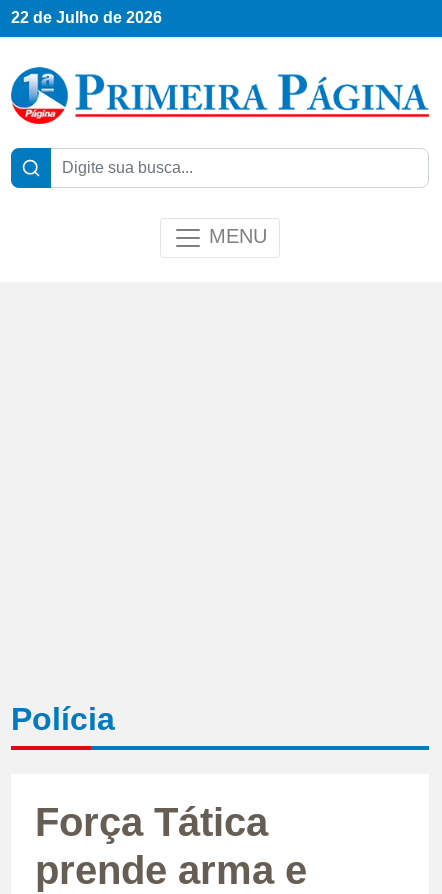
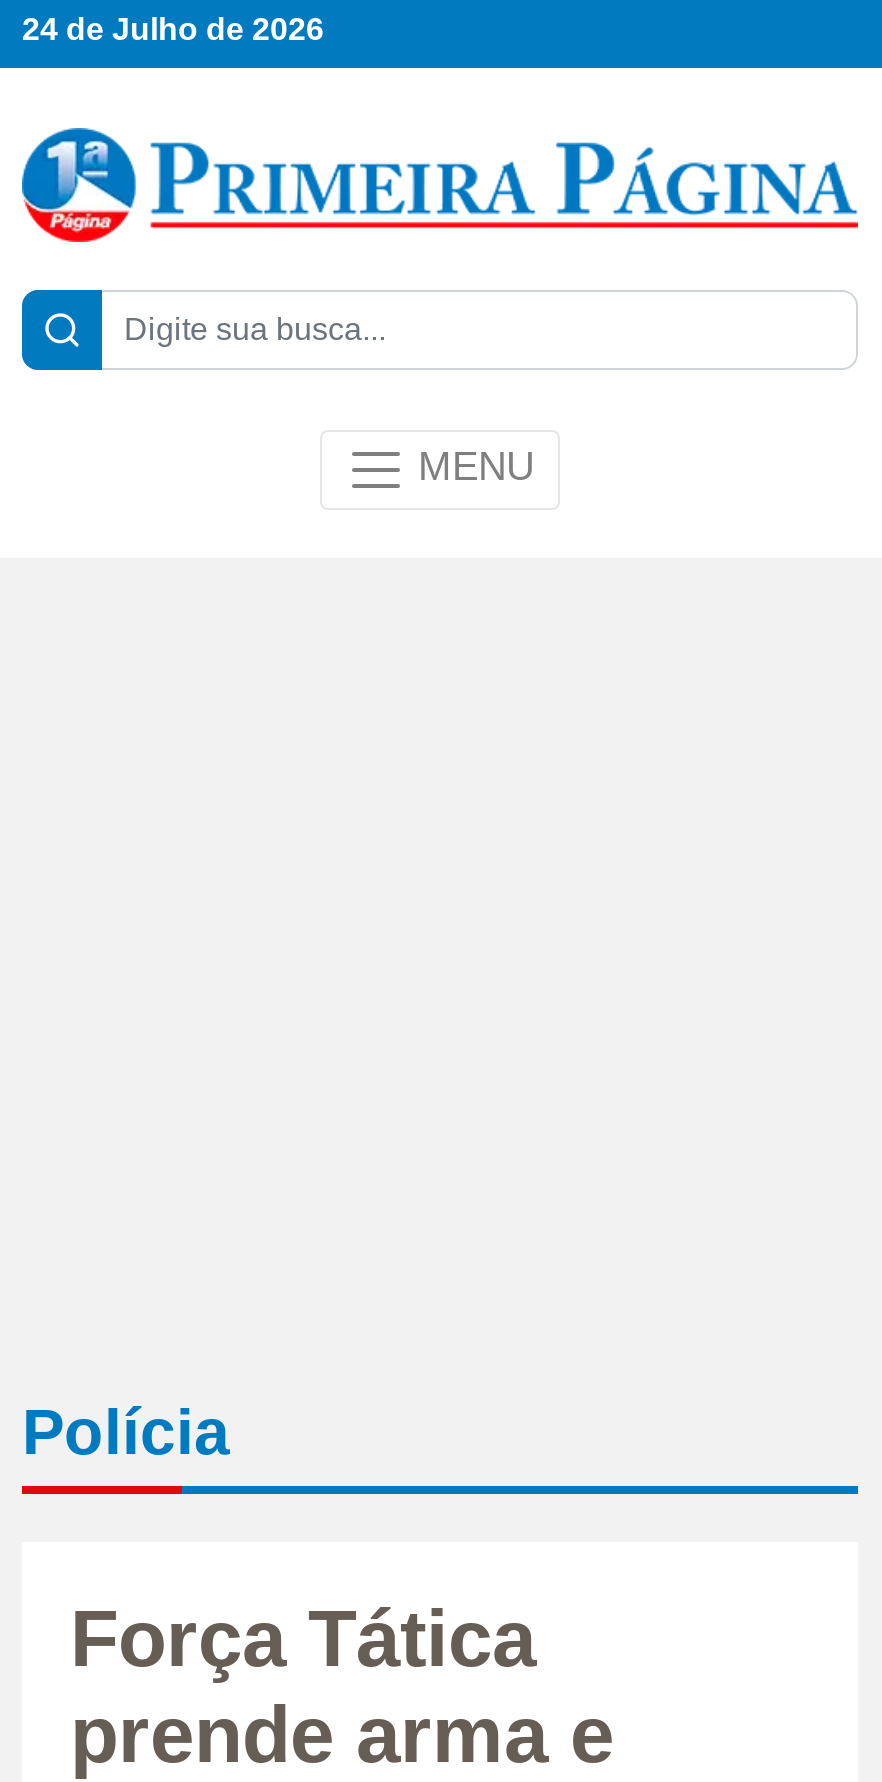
[11,9,162,26] 22 de Julho de 2026 -> [22,13,324,47] 24 de Julho de 2026

